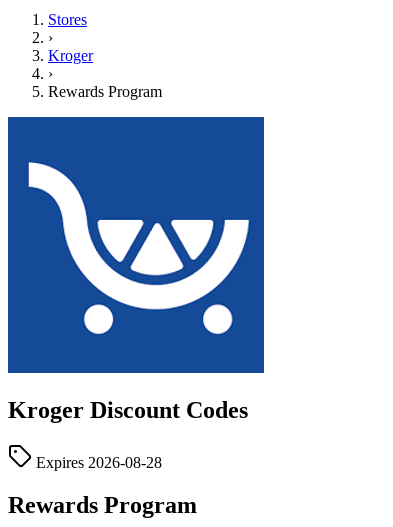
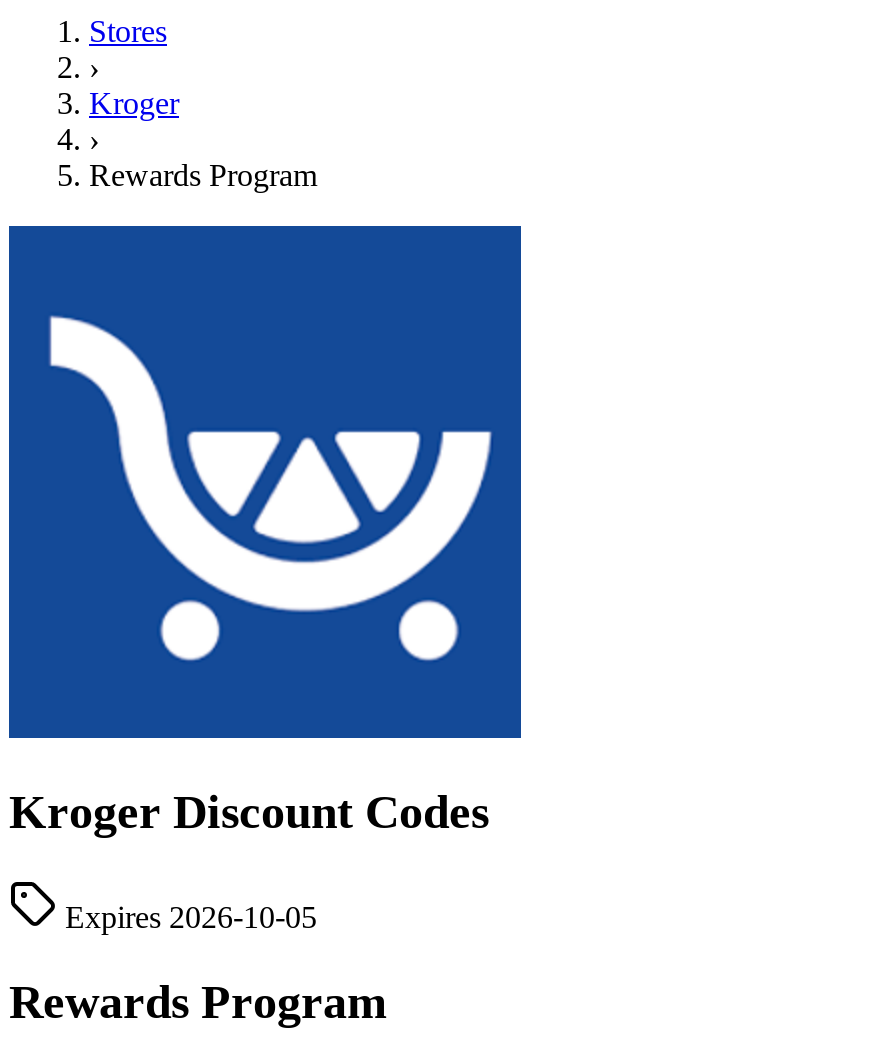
[36,454,162,471] Expires 2026-08-28 -> [65,900,317,934] Expires 2026-10-05

